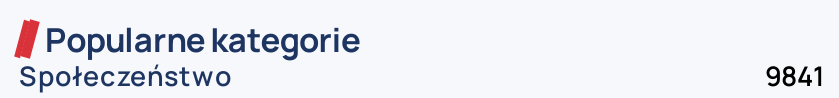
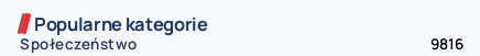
[765,57,825,93] 9841 -> [430,33,463,53] 9816

